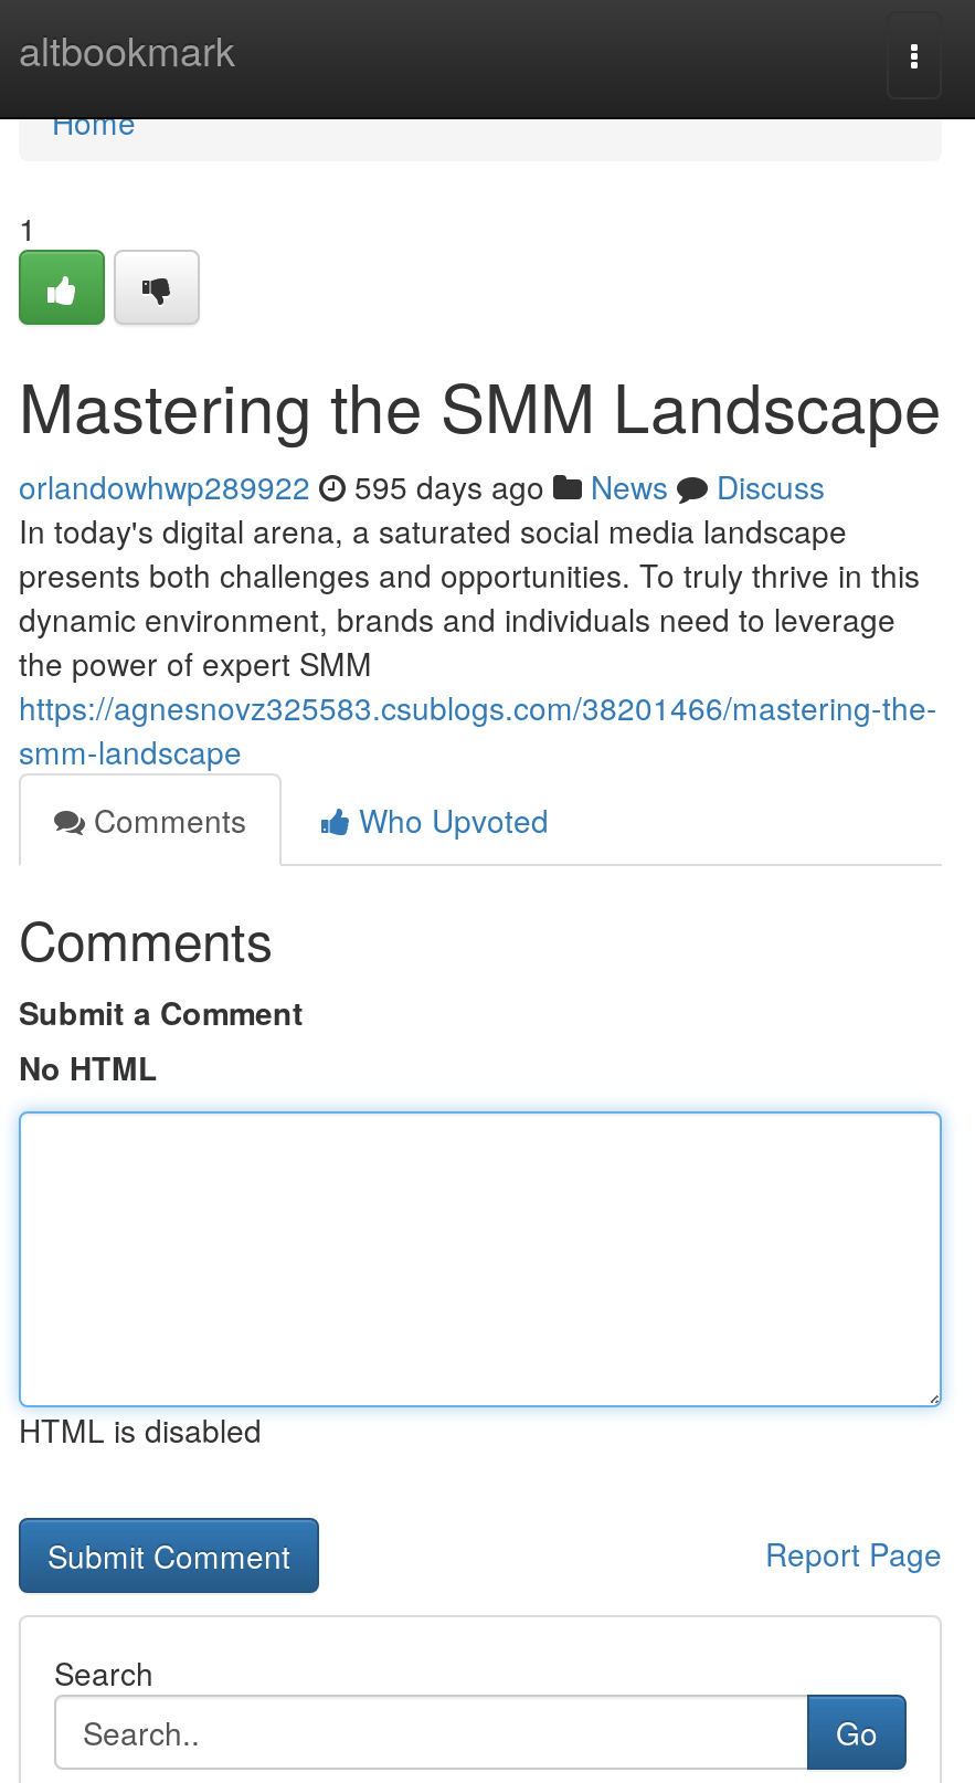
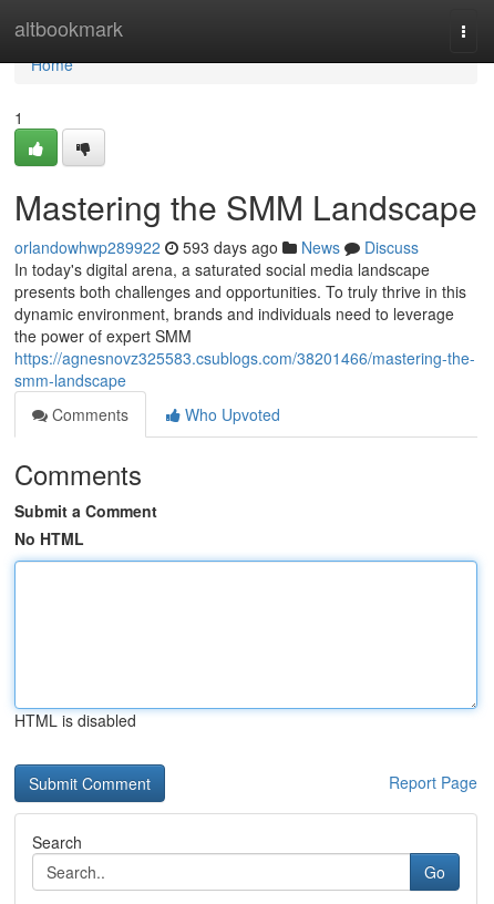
[19,464,825,508] orlandowhwp289922 595 days ago News Discuss -> [14,236,419,258] orlandowhwp289922 593 days ago News Discuss

